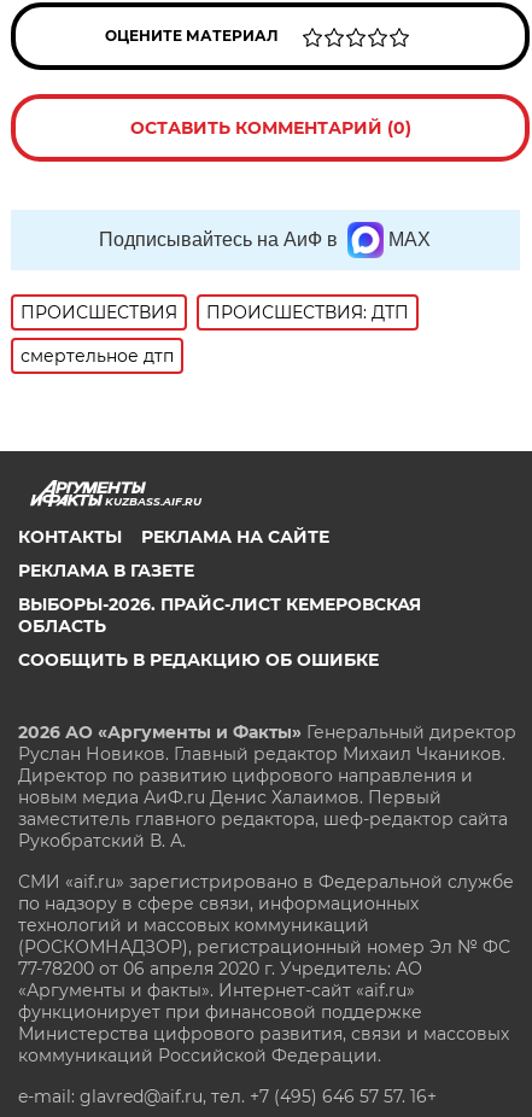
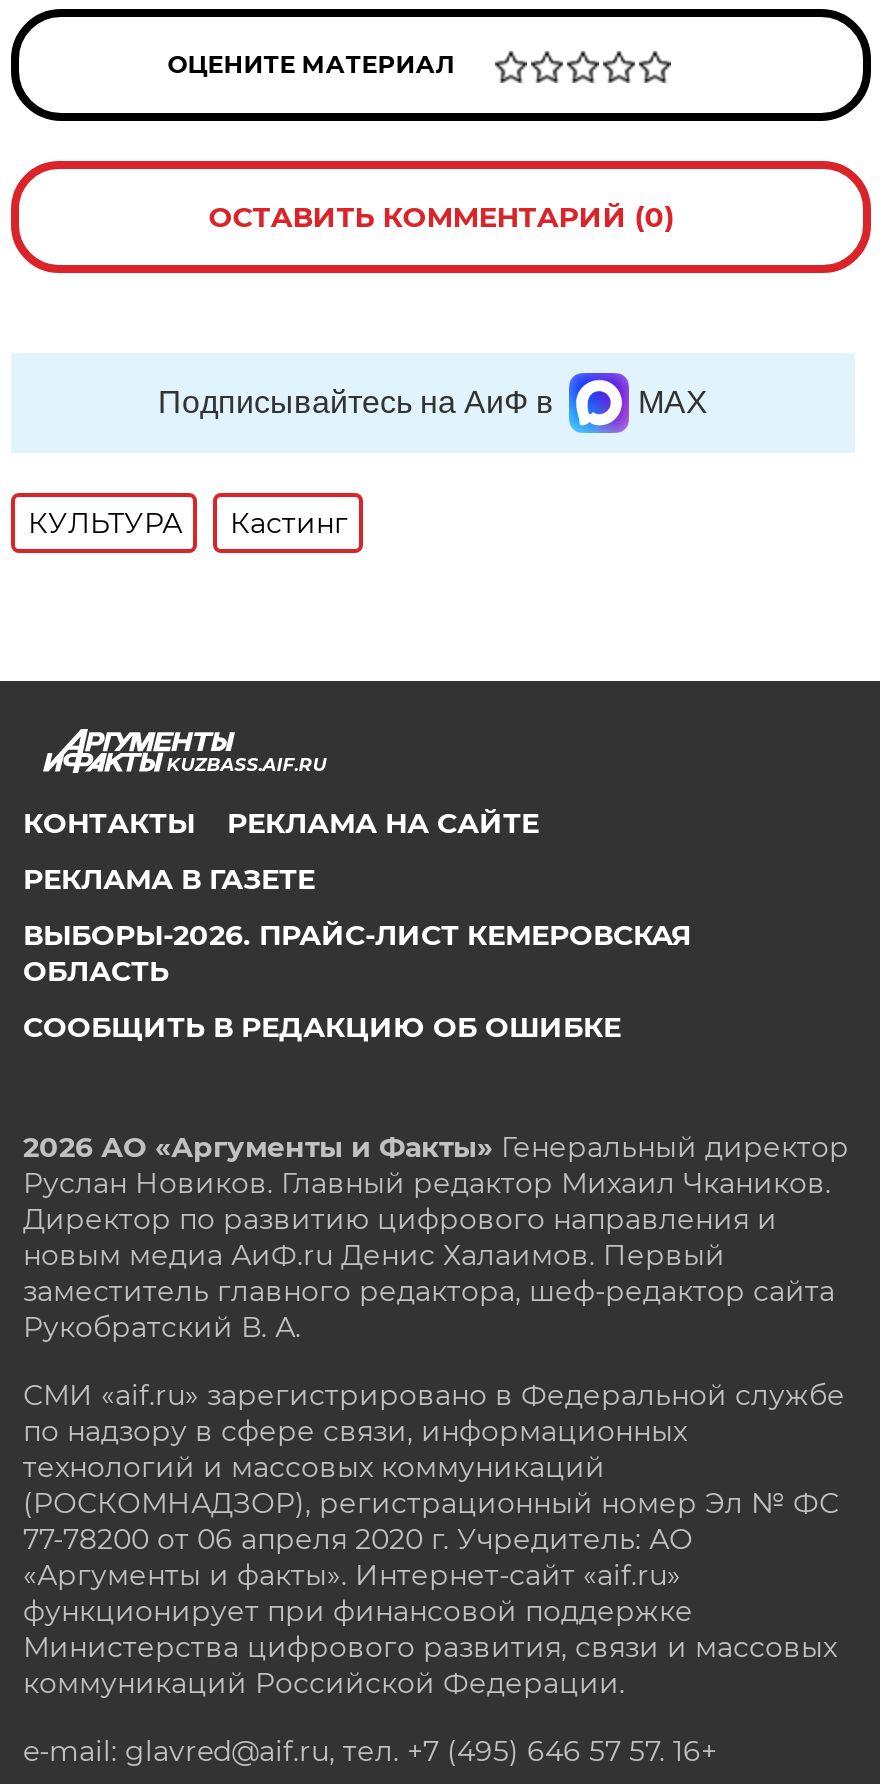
[21,301,409,366] ПРОИСШЕСТВИЯ | ПРОИСШЕСТВИЯ: ДТП | смертельное дтп -> [28,505,348,541] КУЛЬТУРА | Кастинг

